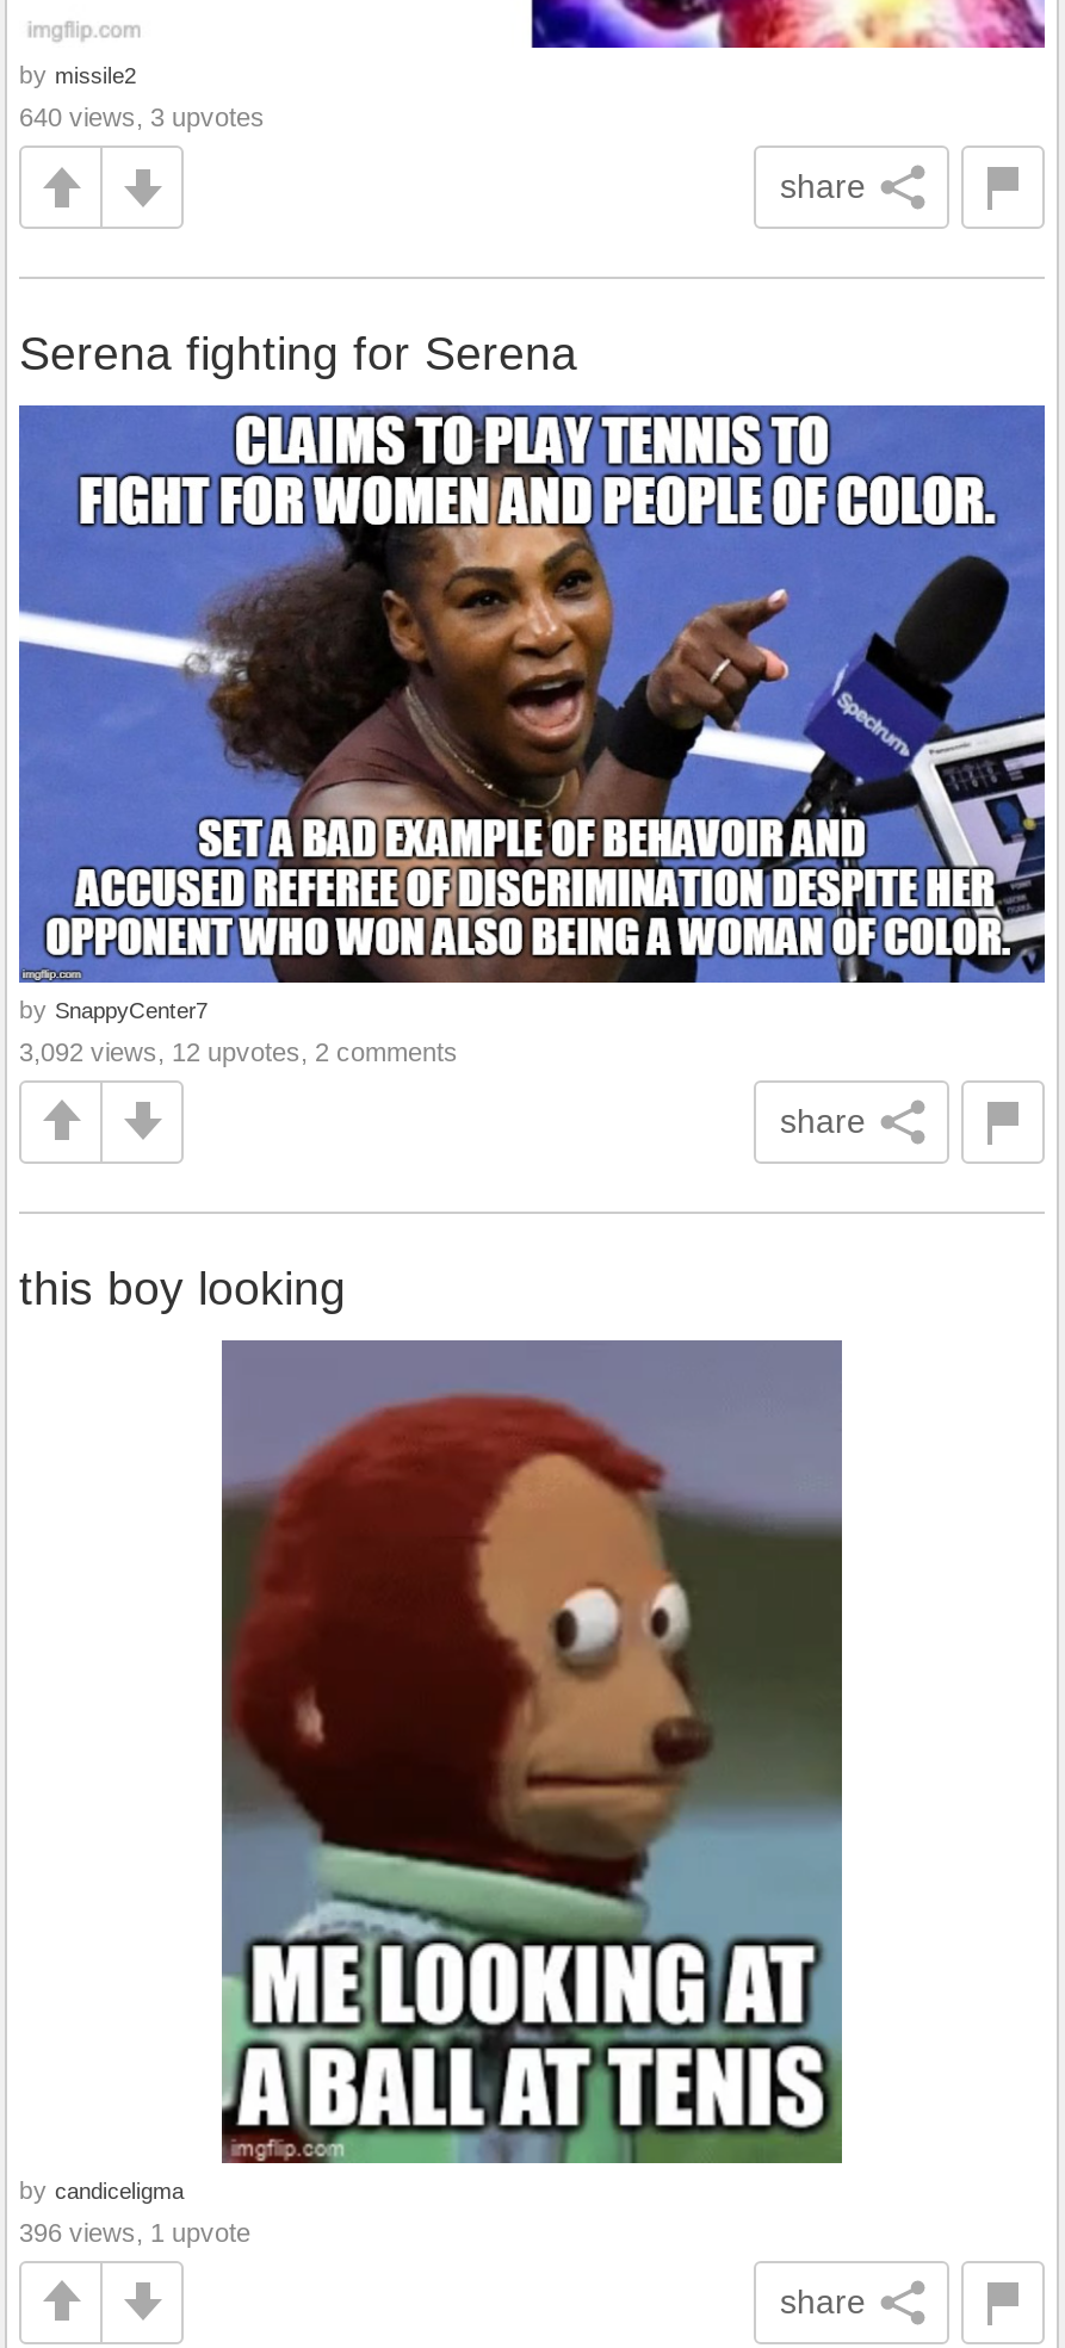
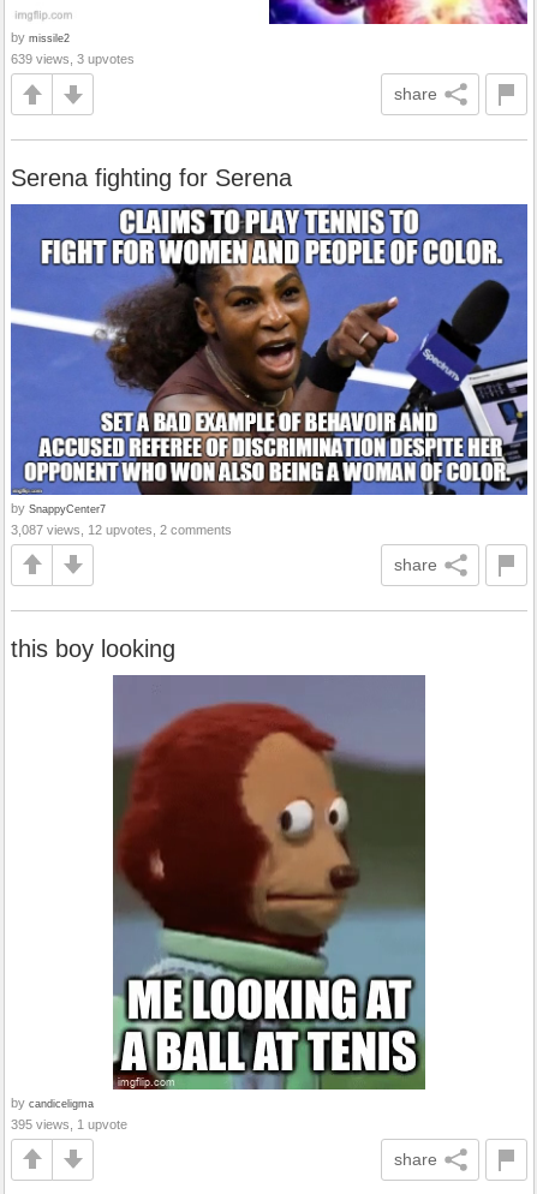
[19,103,265,132] 640 views, 3 upvotes -> [11,52,135,66] 639 views, 3 upvotes
[19,1037,458,1065] 3,092 views, 12 upvotes, 2 comments -> [11,522,232,537] 3,087 views, 12 upvotes, 2 comments
[19,2217,250,2246] 396 views, 1 upvote -> [11,1117,127,1131] 395 views, 1 upvote

